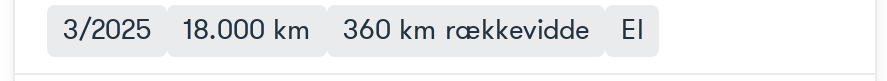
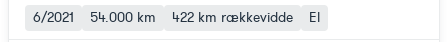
[63,11,589,49] 3/2025 | 18.000 km | 360 km rækkevidde -> [33,8,293,27] 6/2021 | 54.000 km | 422 km rækkevidde

